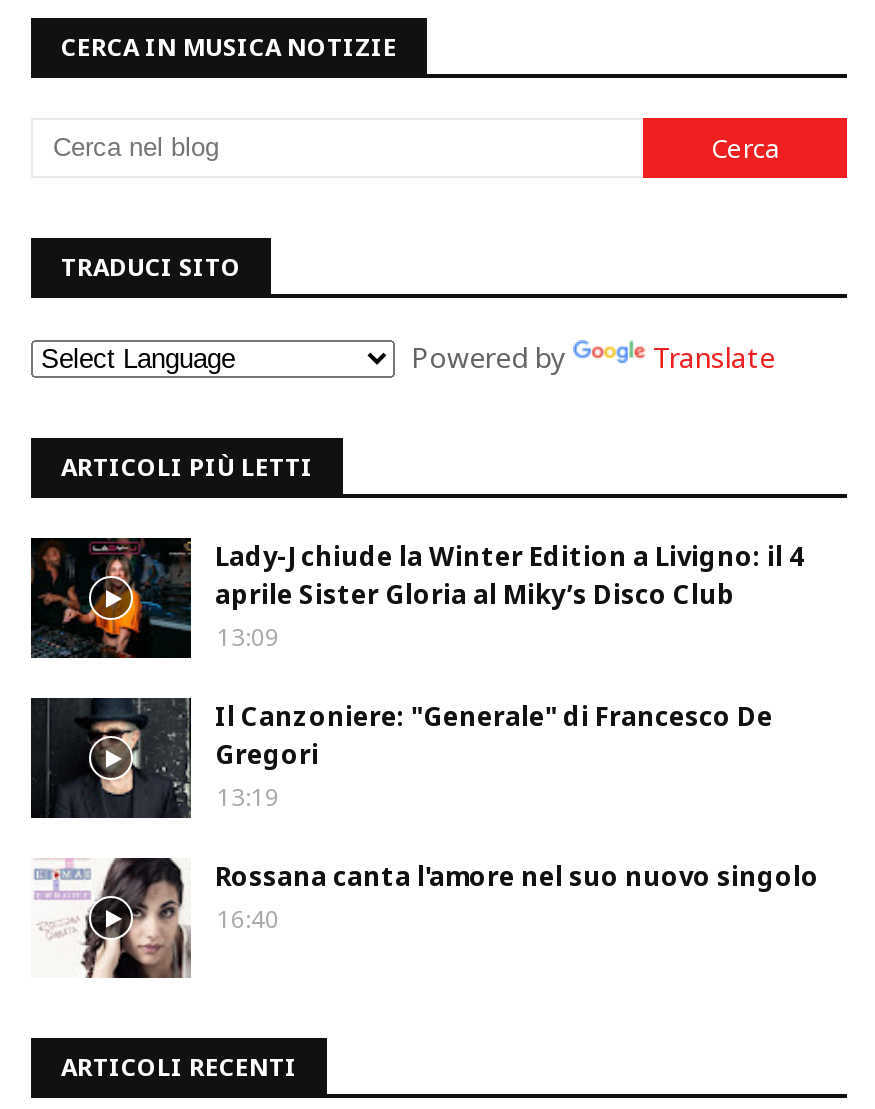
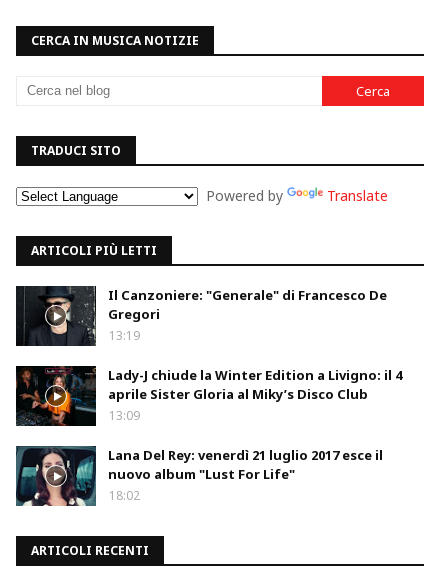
moved [31,538,803,658] -> [16,366,402,426]: [image] | Lady-J chiude la Winter Edition a Livigno: il 4 | aprile Sister Gloria al Miky’s Disco Club | 13:09
moved [33,696,773,820] -> [17,285,387,347]: [image] | Il Canzoniere: "Generale" di Francesco De | Gregori | 13:19
[31,858,819,978] [image] | Rossana canta l'amore nel suo nuovo singolo | 16:40 -> [15,445,383,507] [image] | Lana Del Rey: venerdì 21 luglio 2017 esce il | nuovo album "Lust For Life" | 18:02

